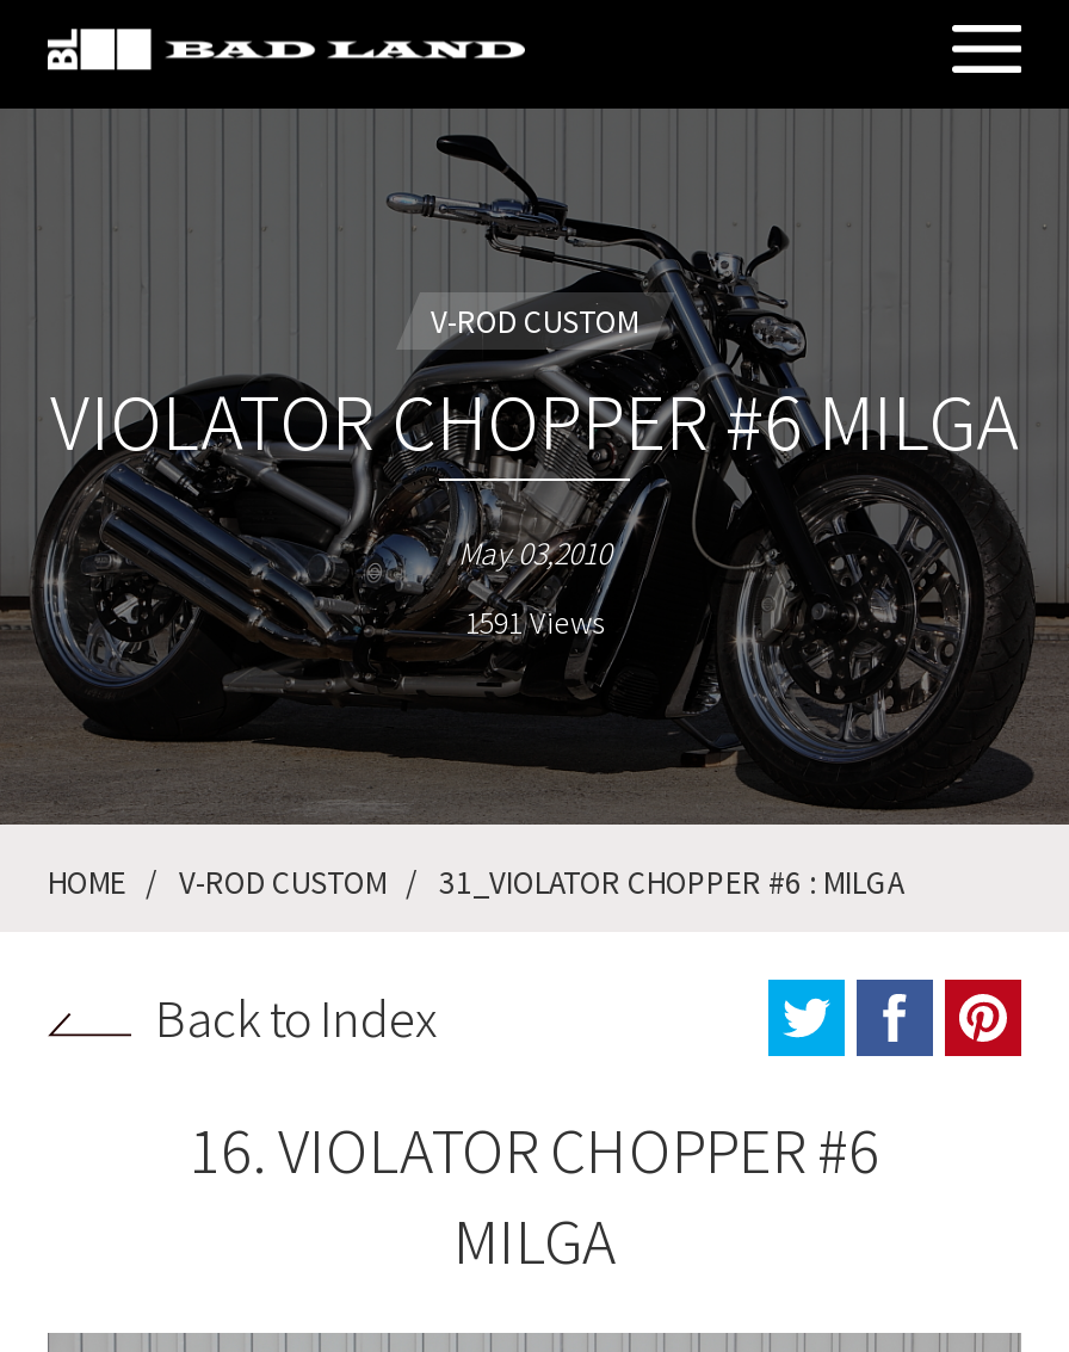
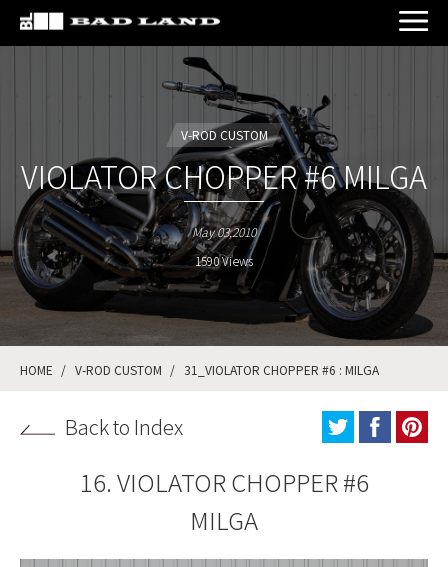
[465,599,604,640] 1591 Views -> [195,251,253,268] 1590 Views

